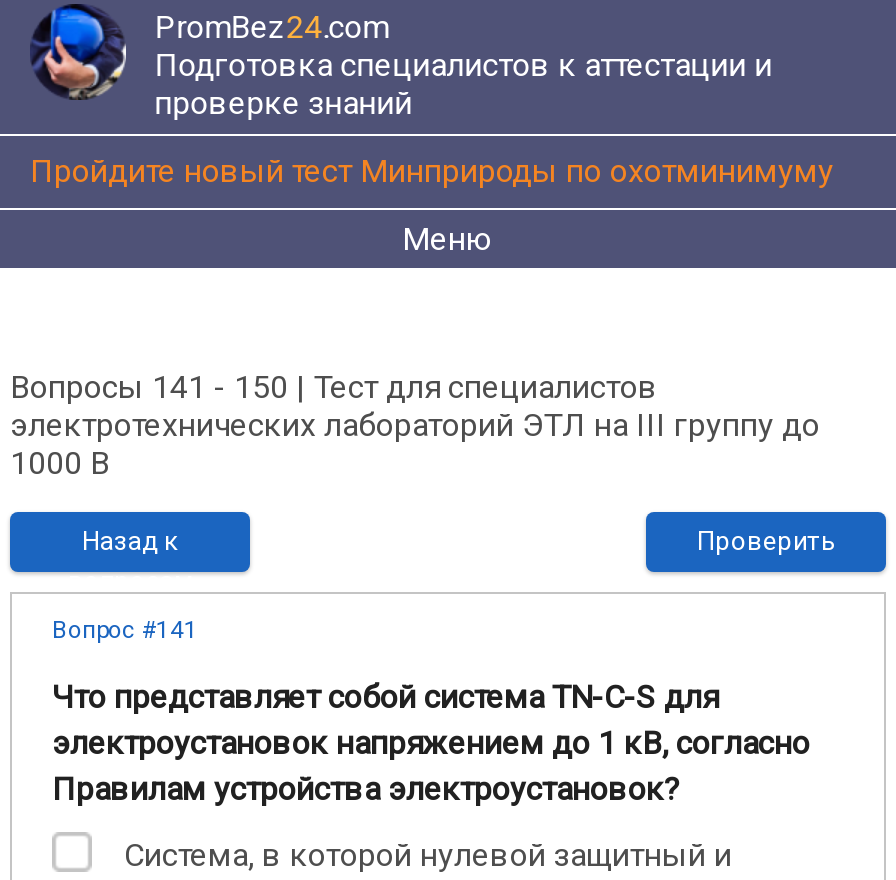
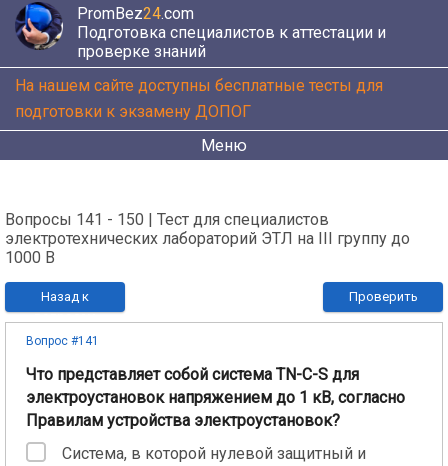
[30,152,834,190] Пройдите новый тест Минприроды по охотминимуму -> [15,76,383,121] На нашем сайте доступны бесплатные тесты для | подготовки к экзамену ДОПОГ

